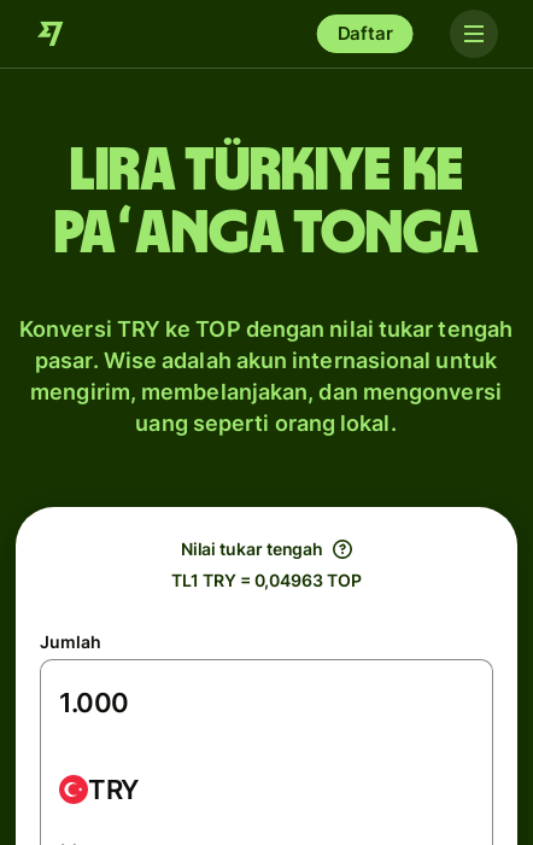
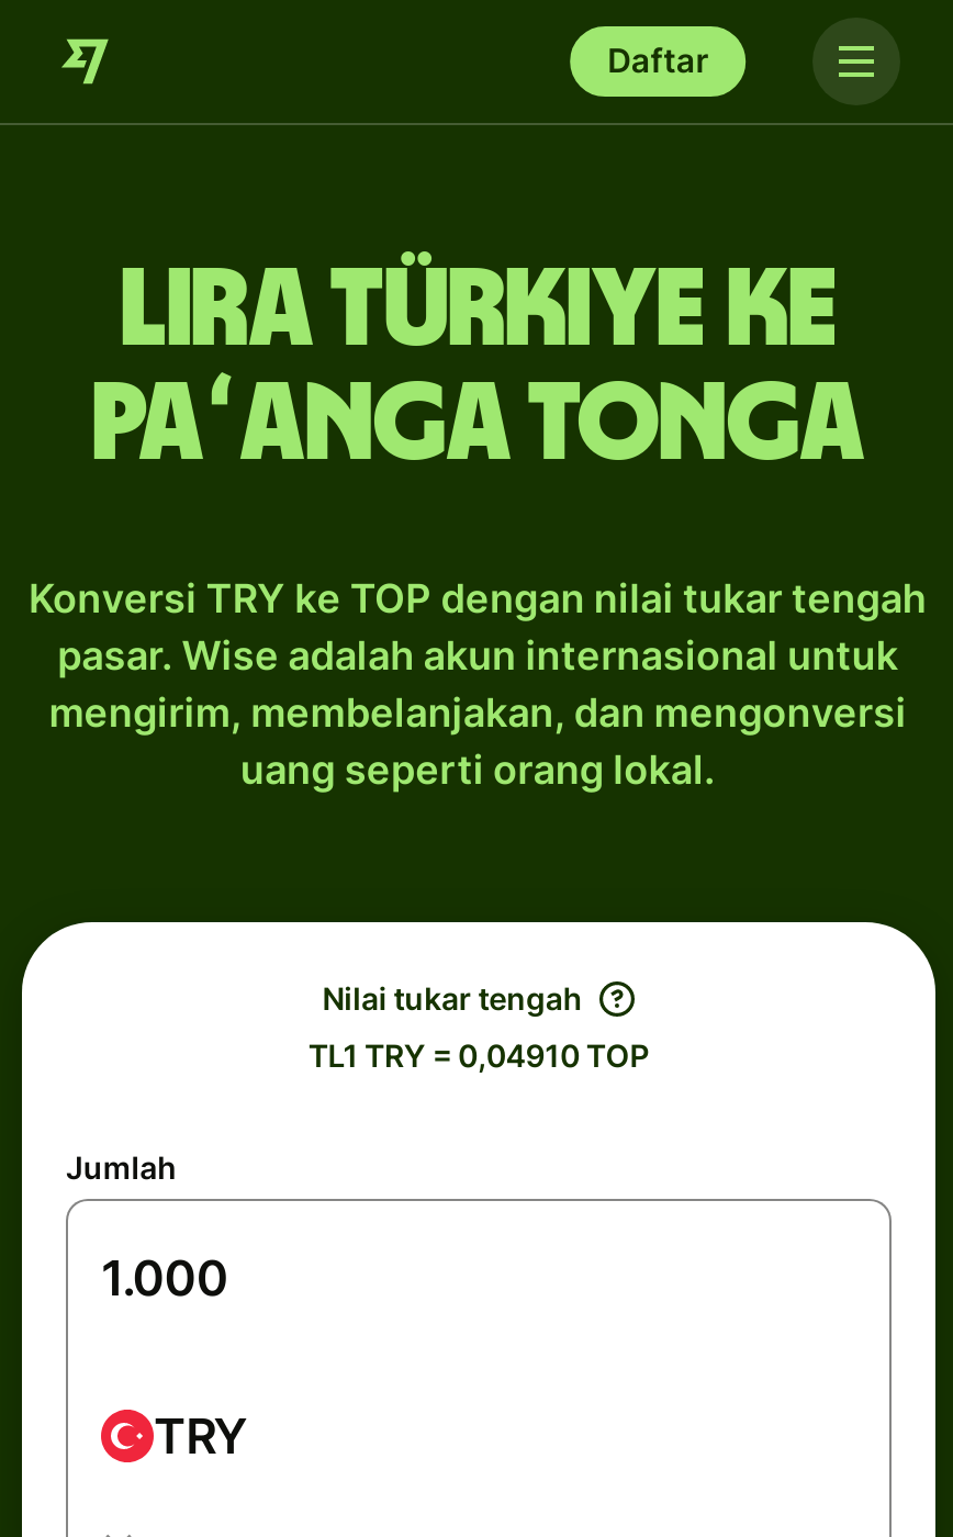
[172,570,361,590] TL1 TRY = 0,04963 TOP -> [308,1036,649,1074] TL1 TRY = 0,04910 TOP

